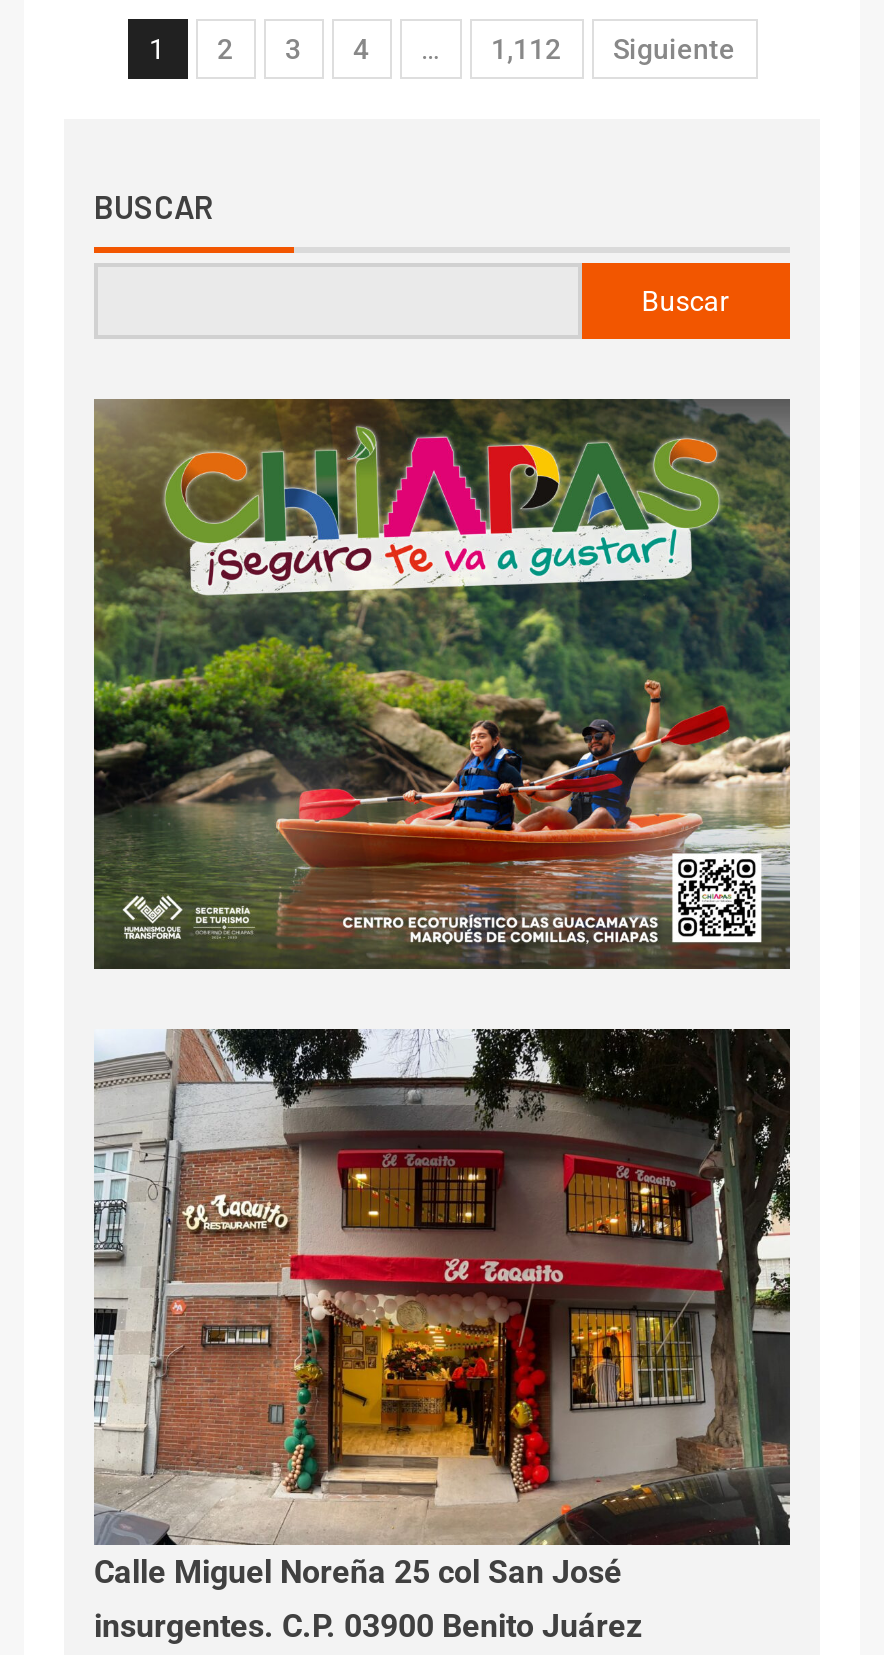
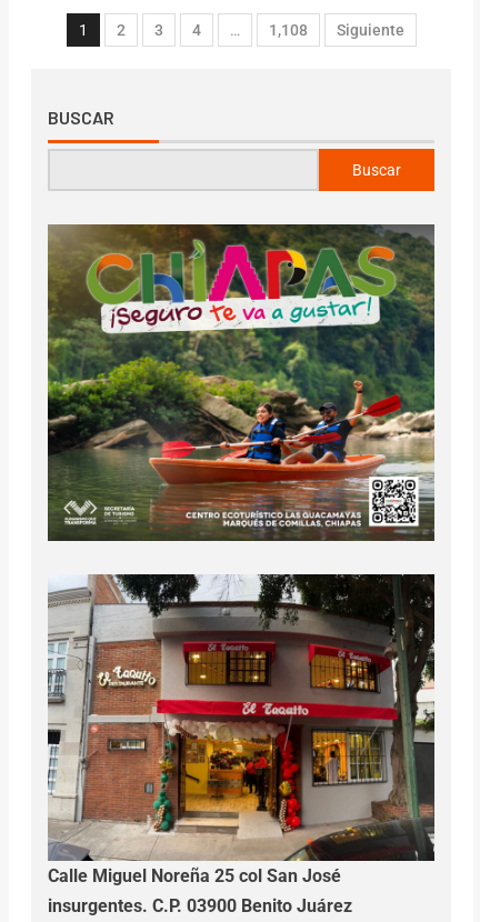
[491,32,561,64] 1,112 -> [268,21,307,39] 1,108

